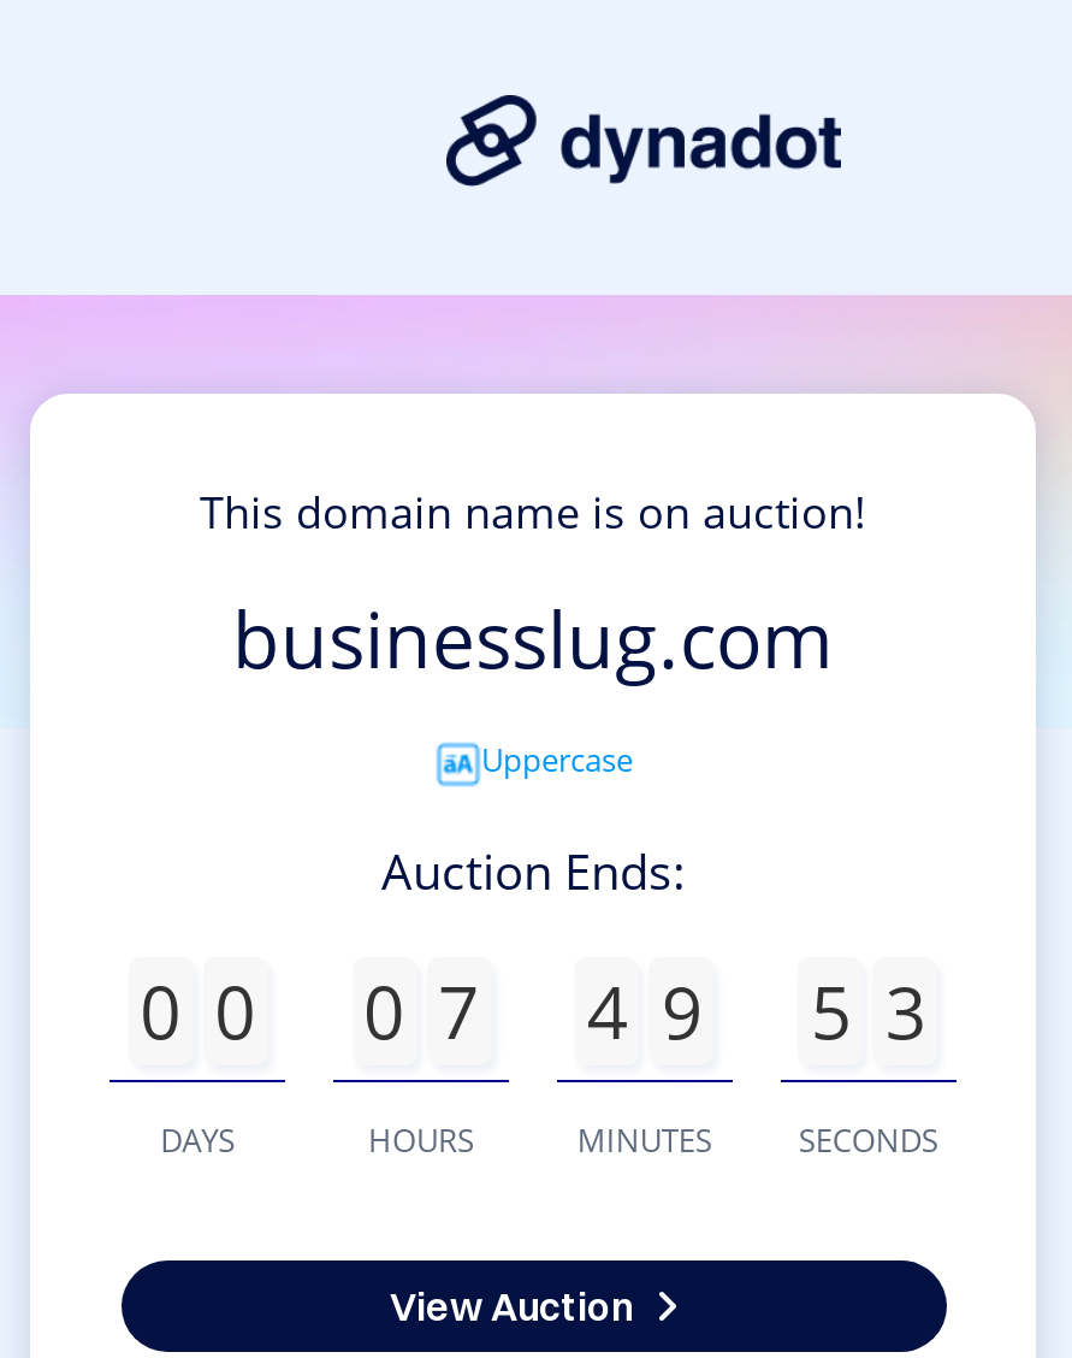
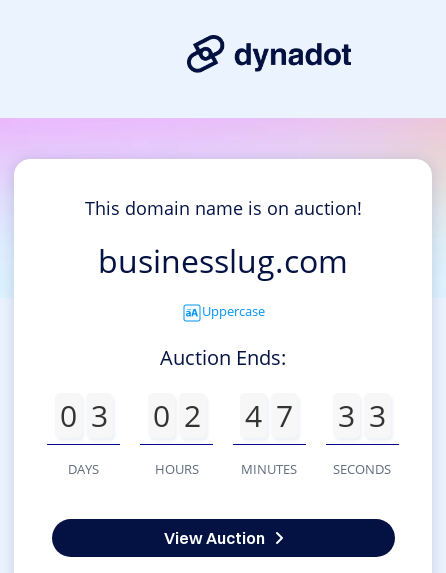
[140,962,255,1061] 0 0 -> [60,395,108,436] 0 3
[363,962,479,1061] 0 7 -> [152,395,200,436] 0 2
[587,962,702,1061] 4 9 -> [245,395,293,436] 4 7
[810,962,926,1061] 5 3 -> [338,395,386,436] 3 3

